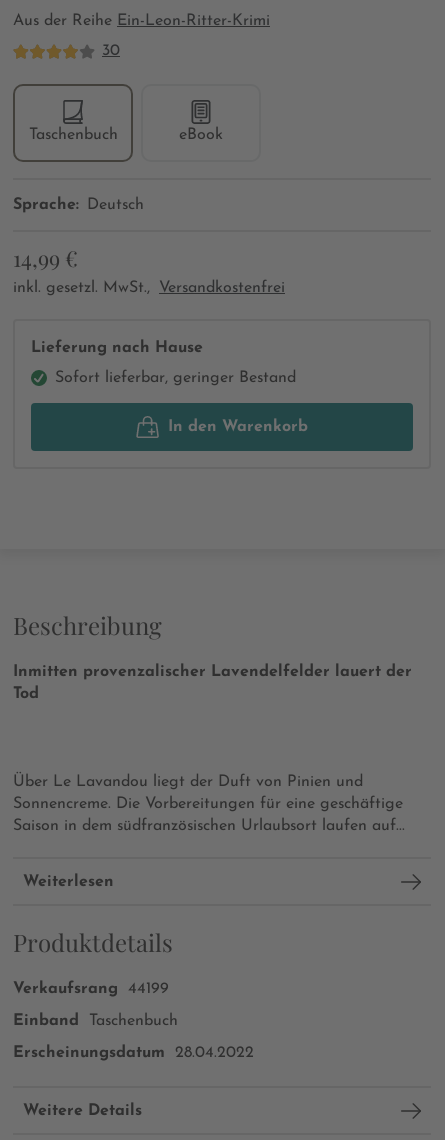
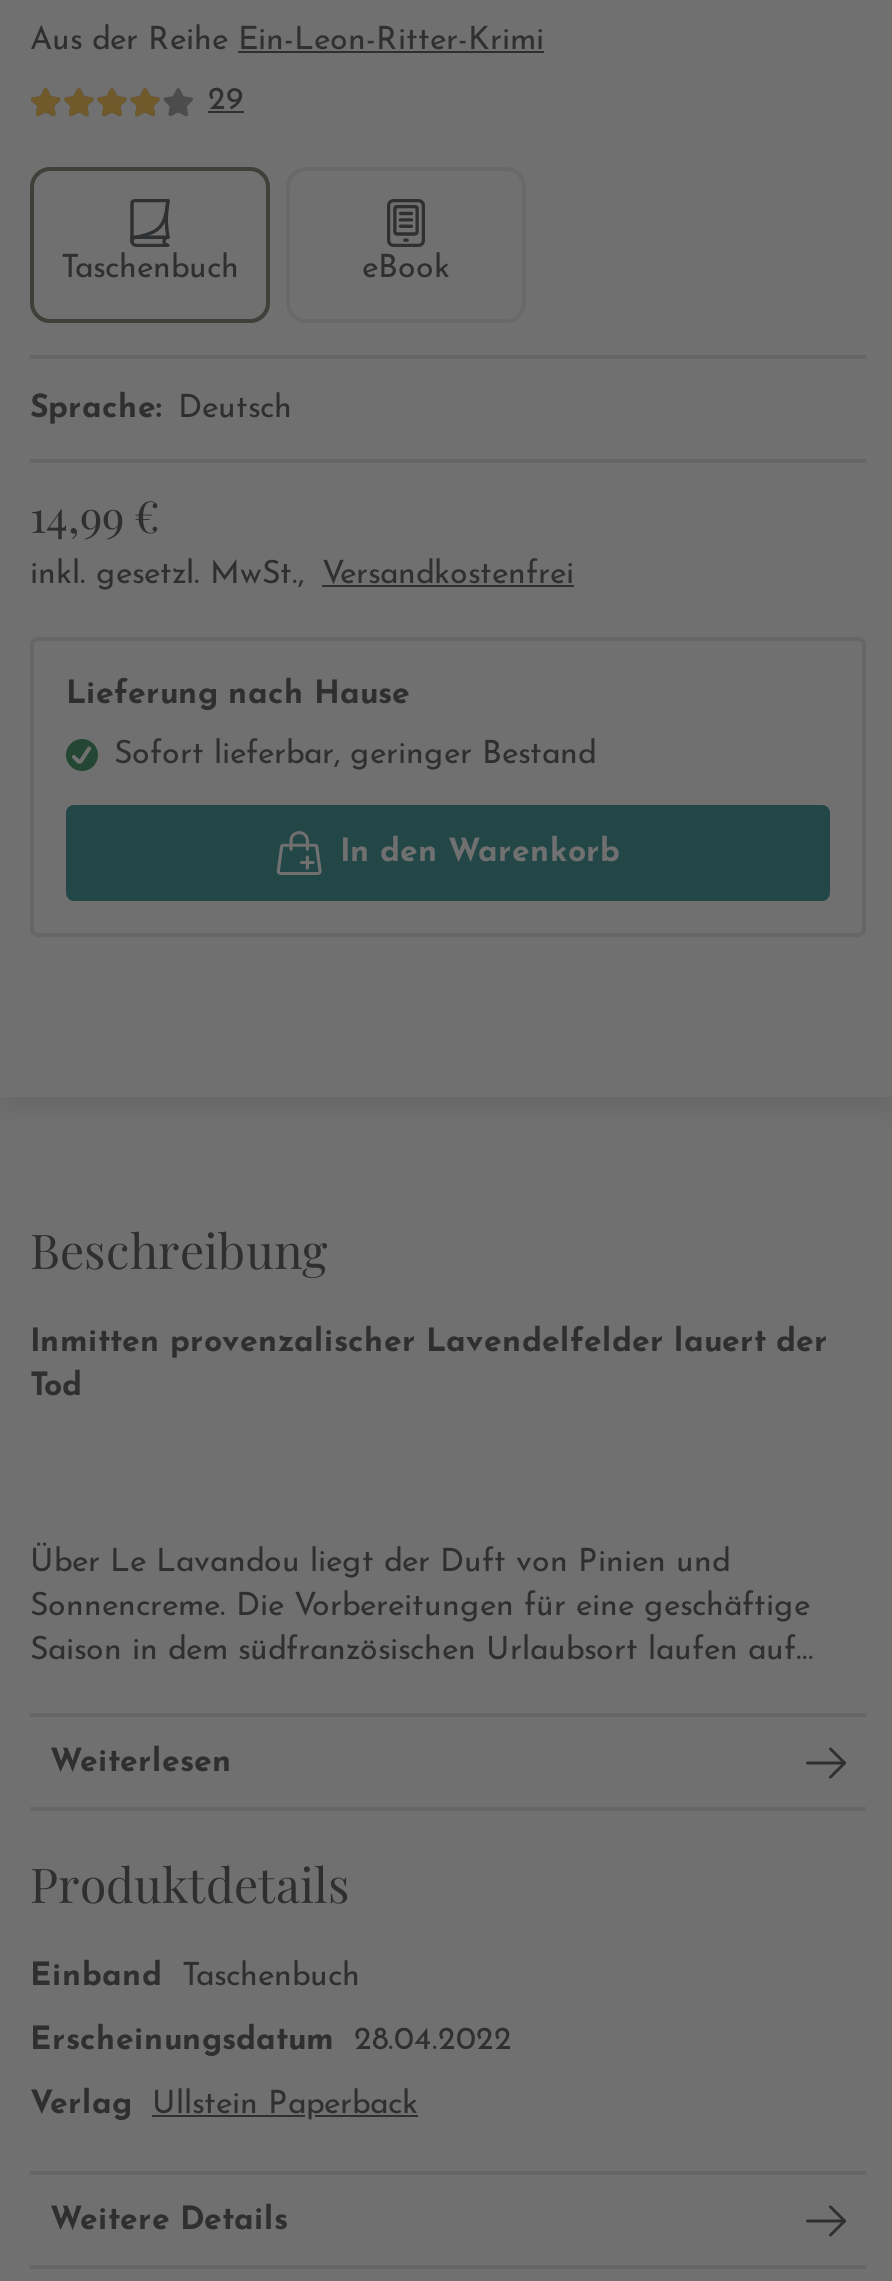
[102,43,120,59] 30 -> [208,85,244,117] 29
[13,981,169,997] Verkaufsrang | 44199 -> none
moved [13,1013,254,1061] -> [30,1961,512,2057]: Einband | Taschenbuch | Erscheinungsdatum | 28.04.2022
none -> [30,2089,418,2121] Verlag | Ullstein Paperback

